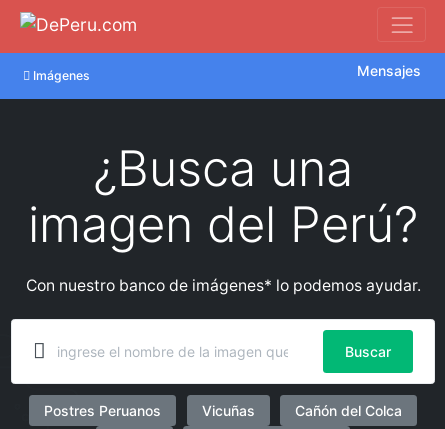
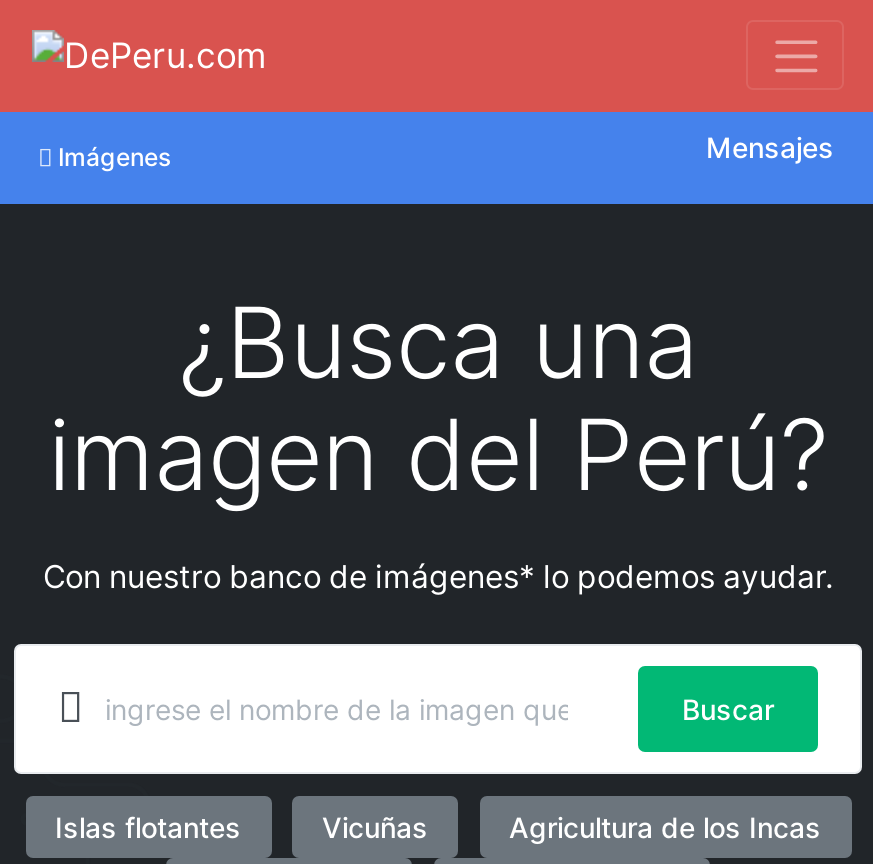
[44,402,161,419] Postres Peruanos -> [55,810,241,844] Islas flotantes
[295,402,402,419] Cañón del Colca -> [509,810,821,844] Agricultura de los Incas

